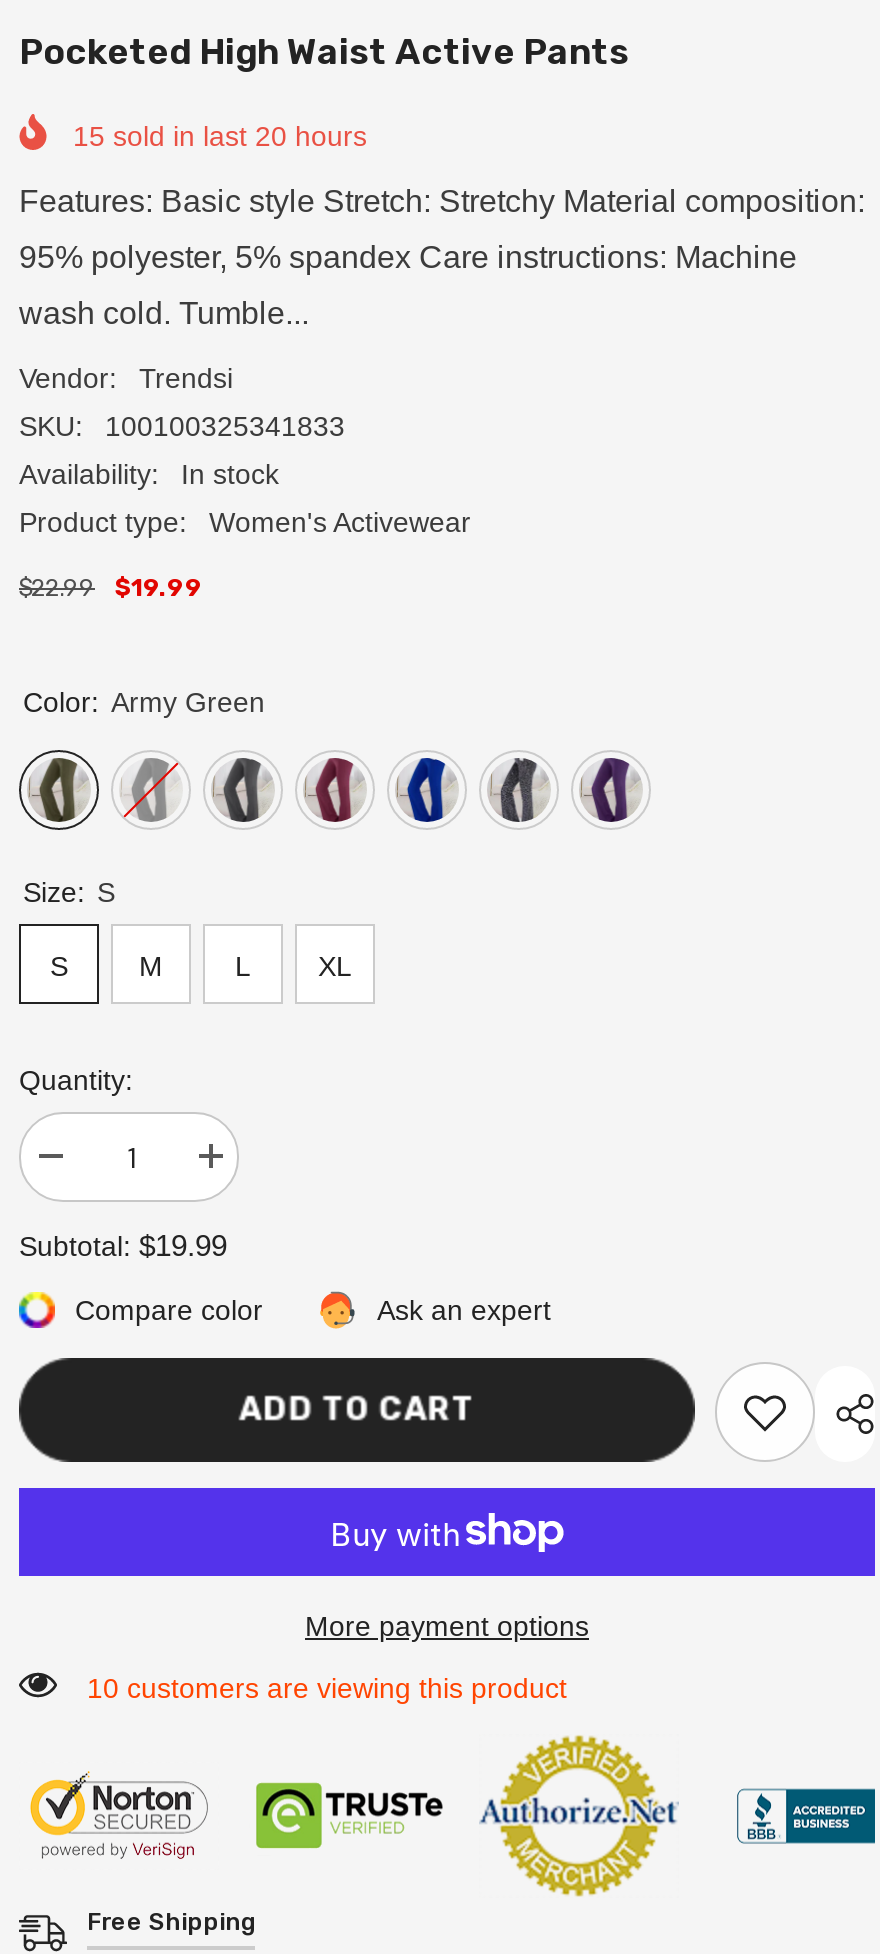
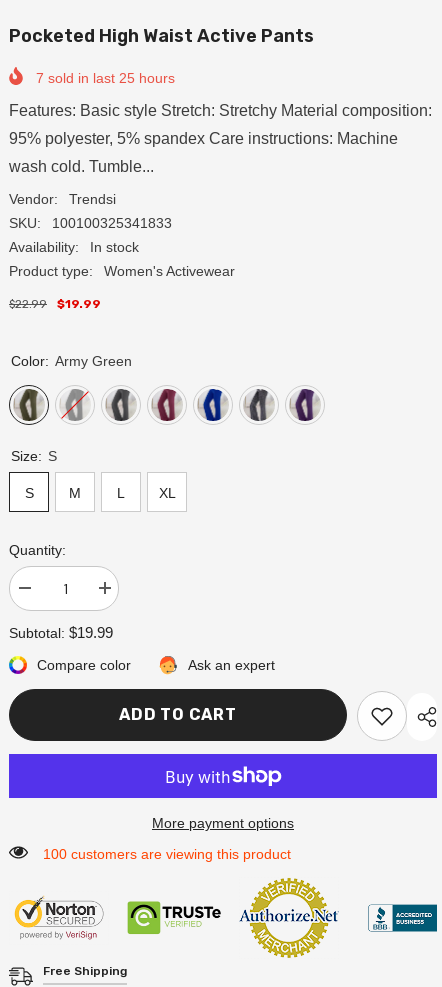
[73,121,367,153] 15 sold in last 20 hours -> [36,70,175,86] 7 sold in last 25 hours
[87,1672,567,1704] 10 customers are viewing this product -> [43,846,291,862] 100 customers are viewing this product

